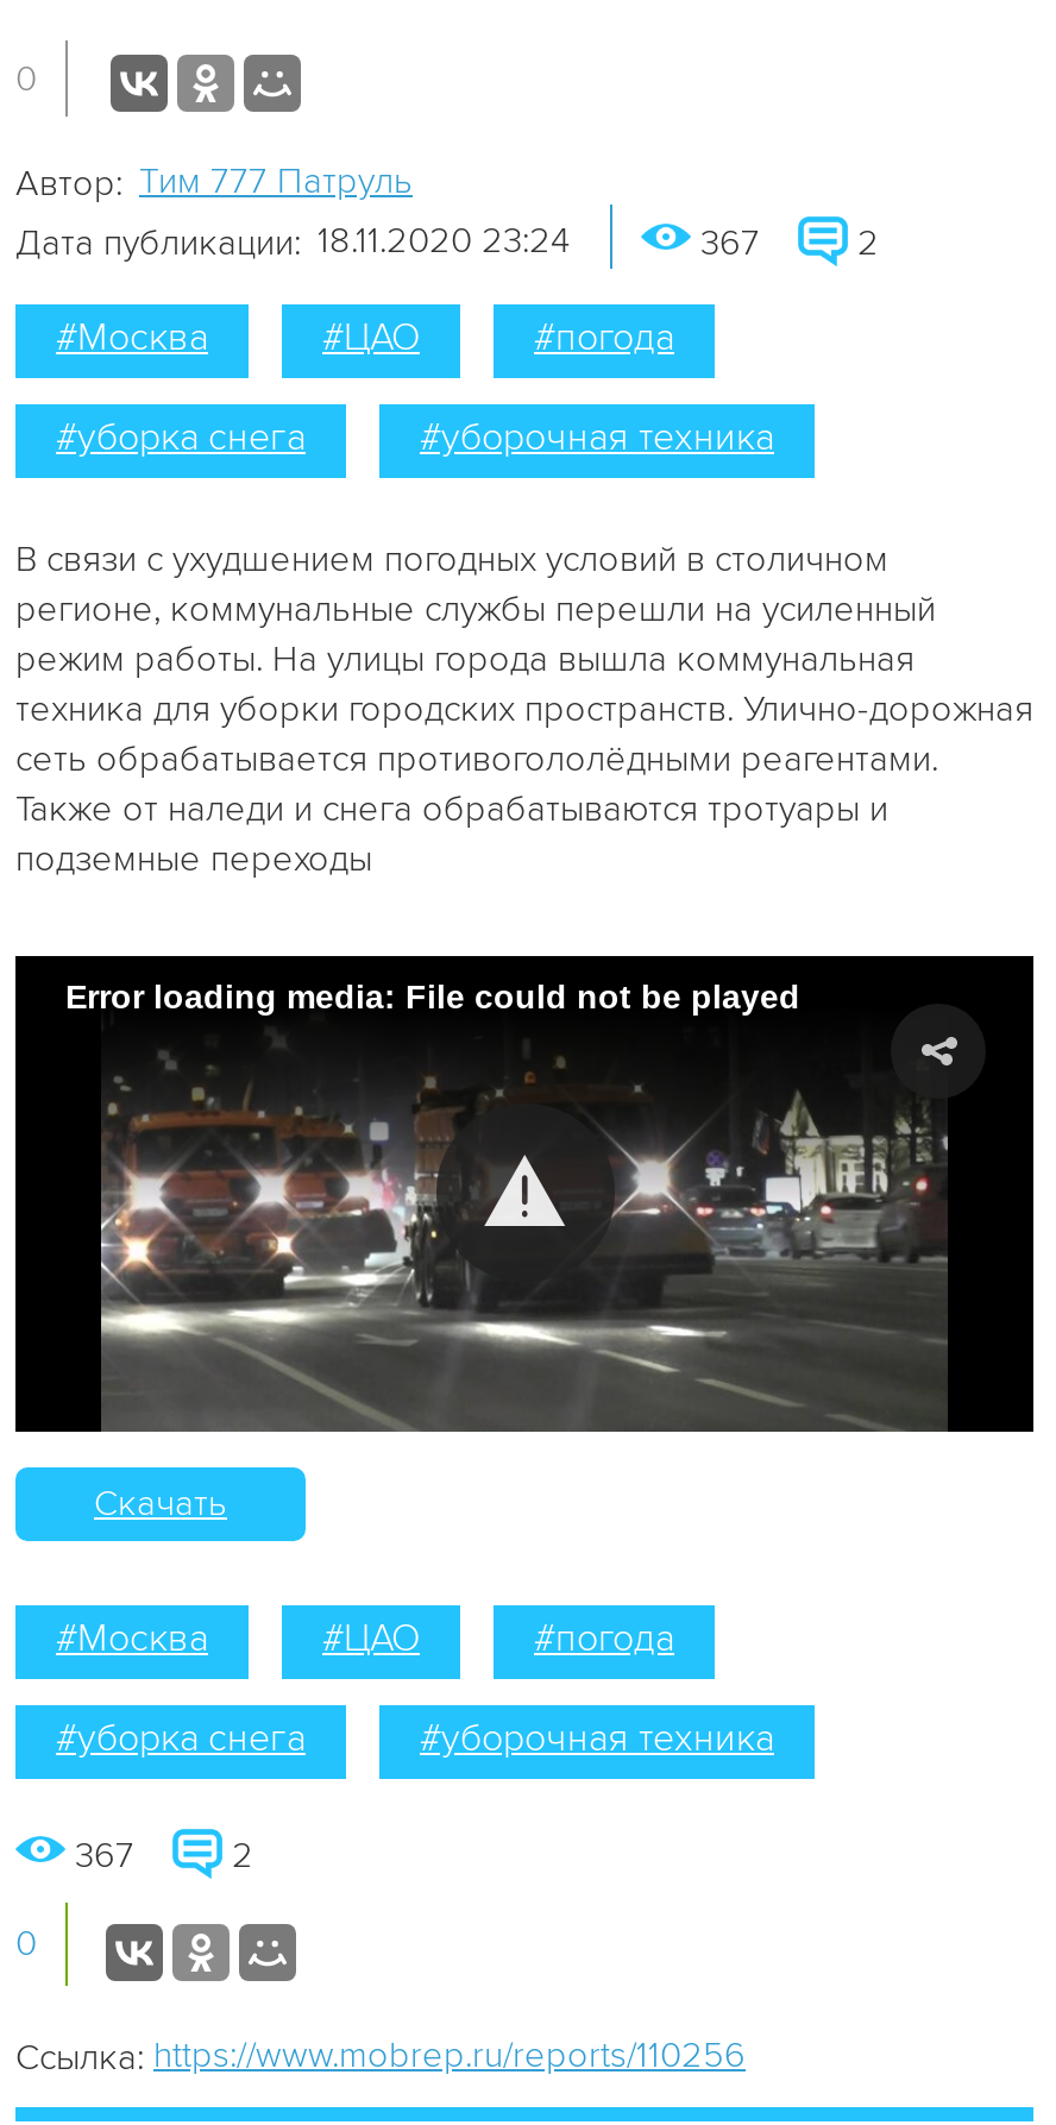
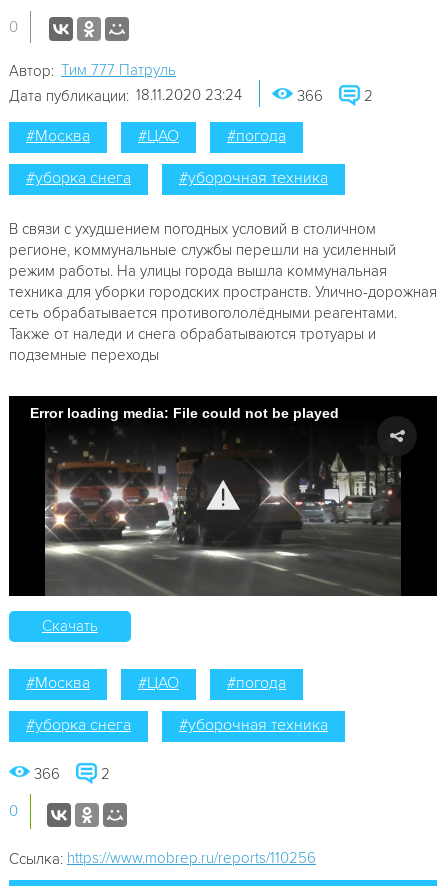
[700,220,760,263] 367 -> [297,87,323,105] 366
[75,1833,134,1876] 367 -> [34,765,60,783] 366

